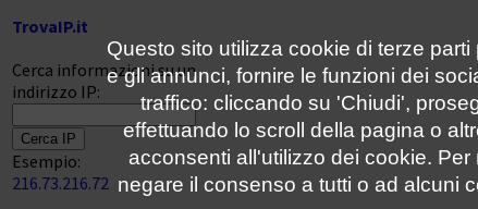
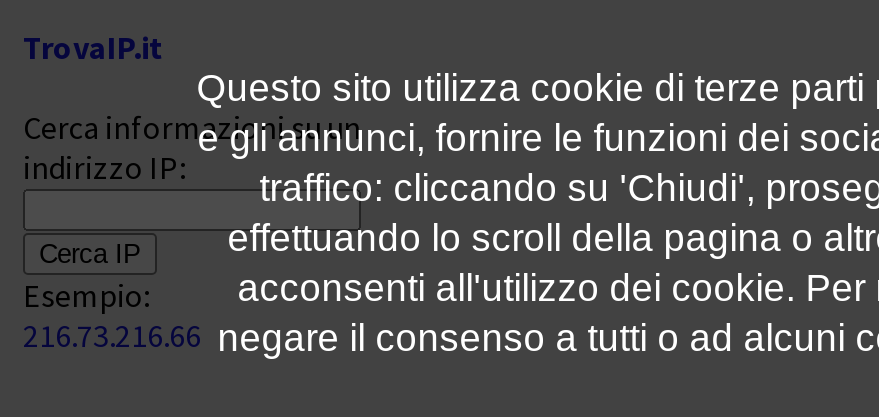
[12,172,109,194] 216.73.216.72 -> [23,315,201,355] 216.73.216.66

